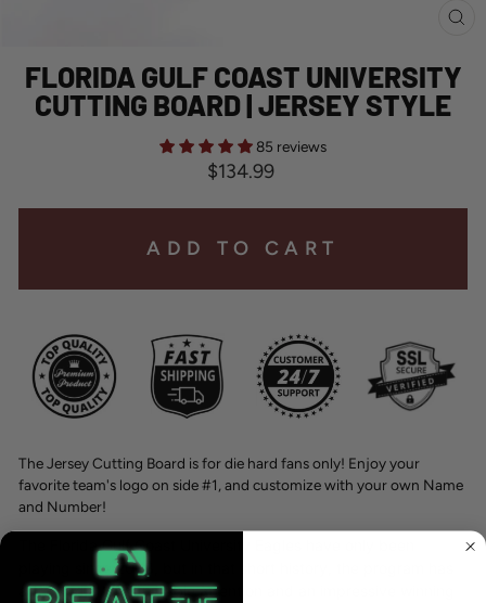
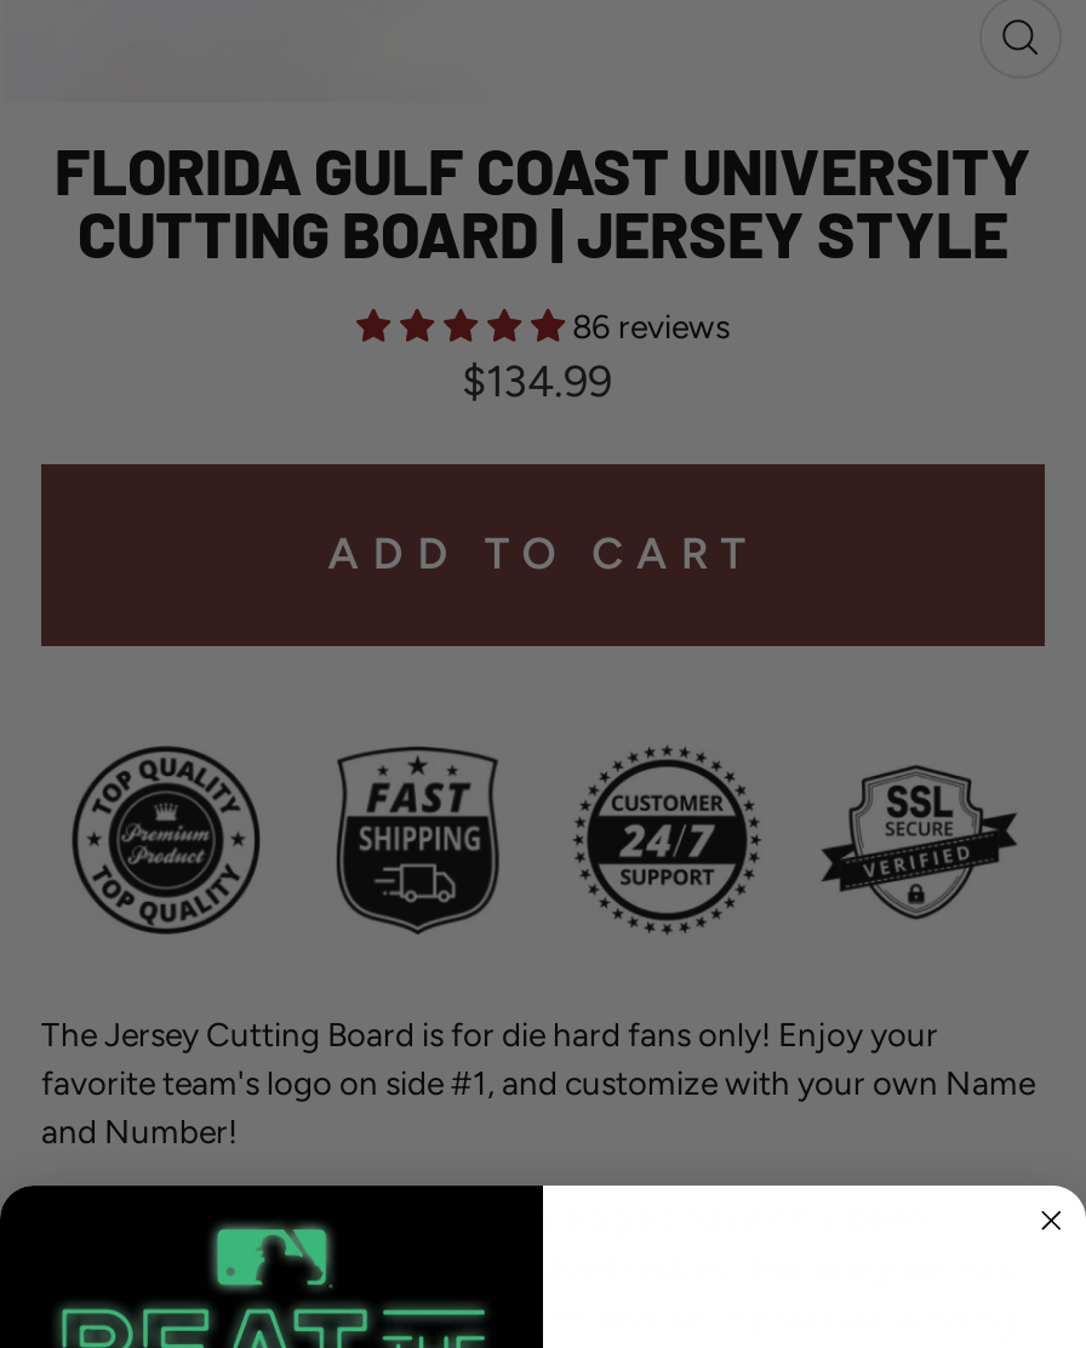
[256,137,327,155] 85 reviews -> [572,307,730,346] 86 reviews

